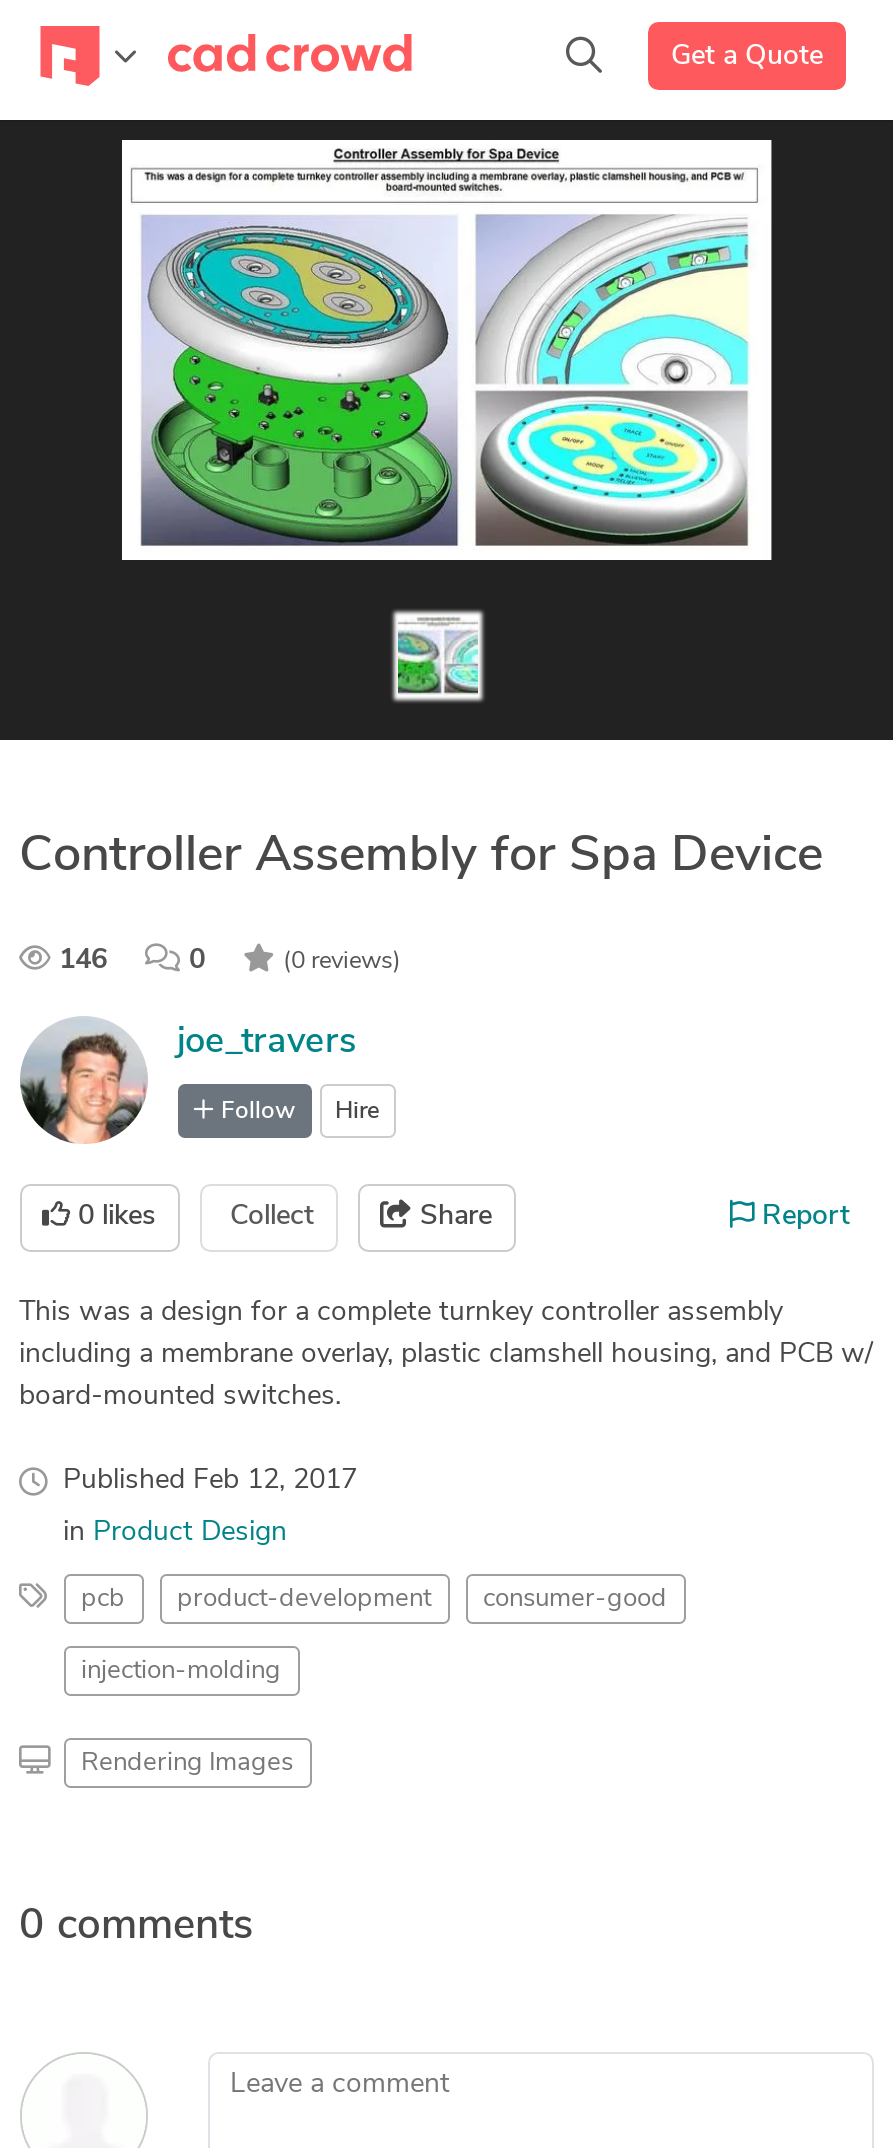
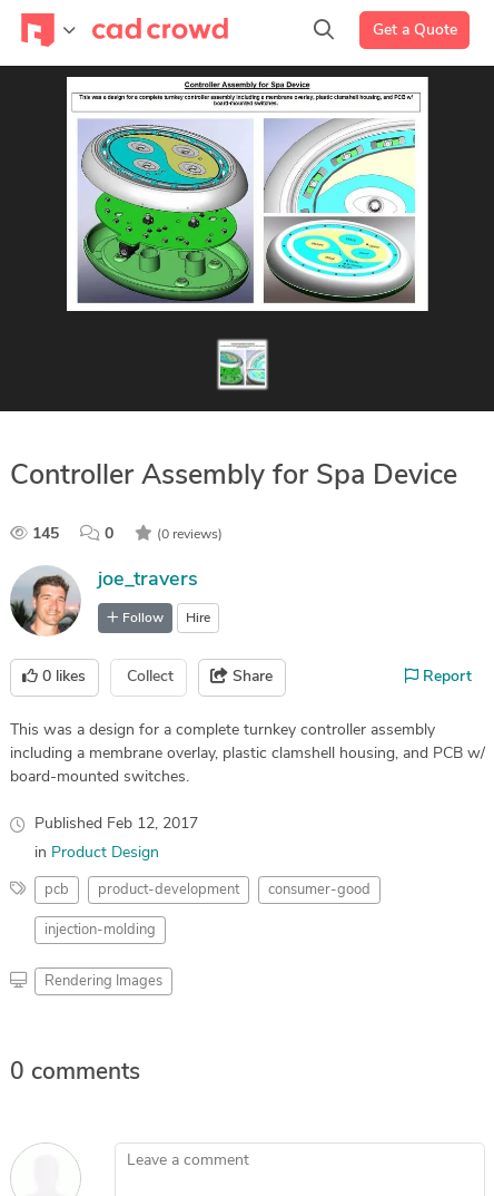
[59,946,107,976] 146 -> [32,526,58,543] 145

